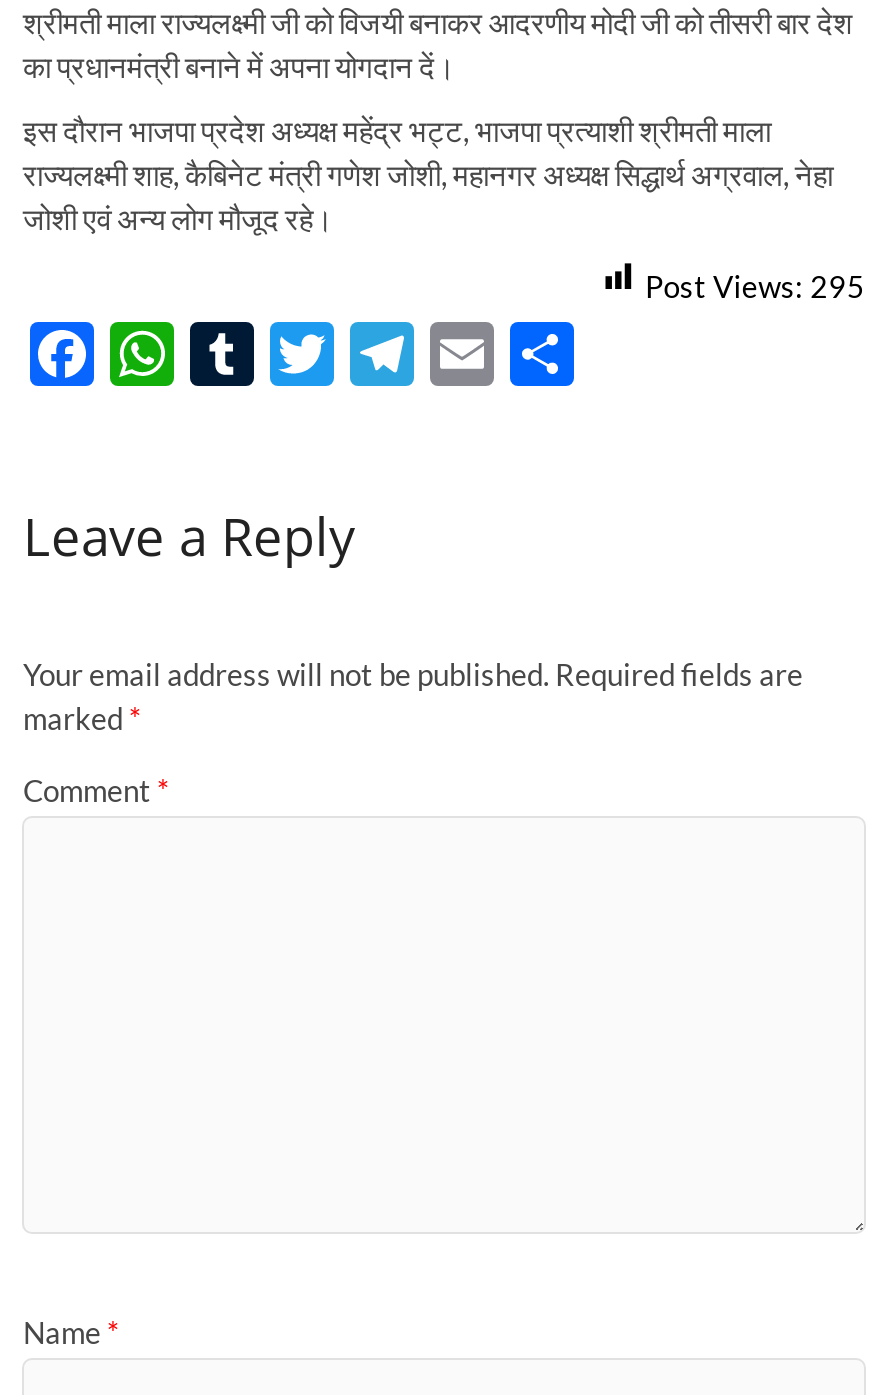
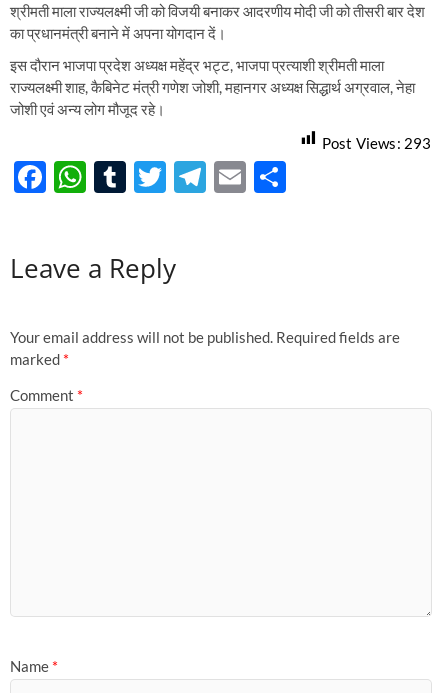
[645,268,865,304] Post Views: 295 -> [321,134,431,152] Post Views: 293

